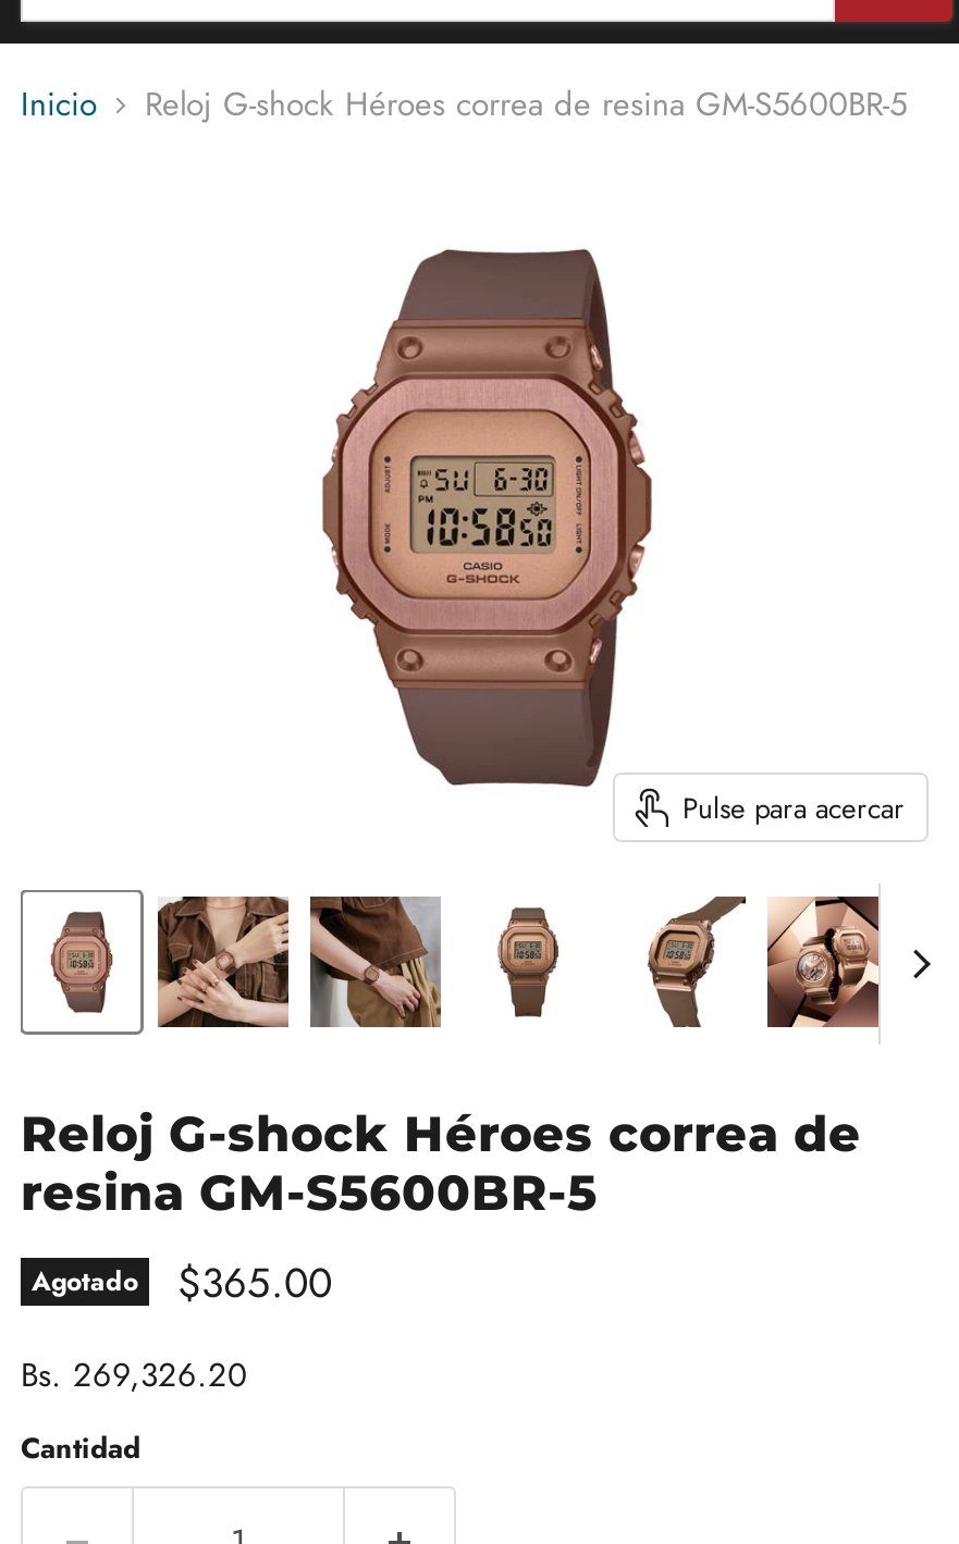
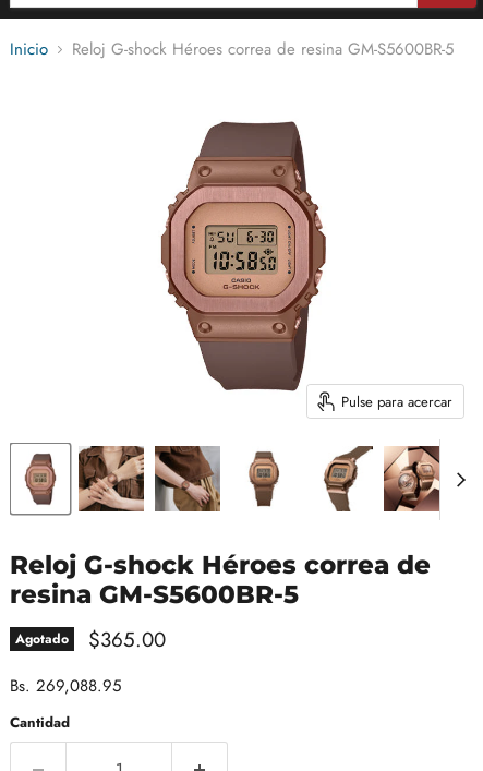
[21,1351,247,1399] Bs. 269,326.20 -> [10,674,121,698] Bs. 269,088.95

